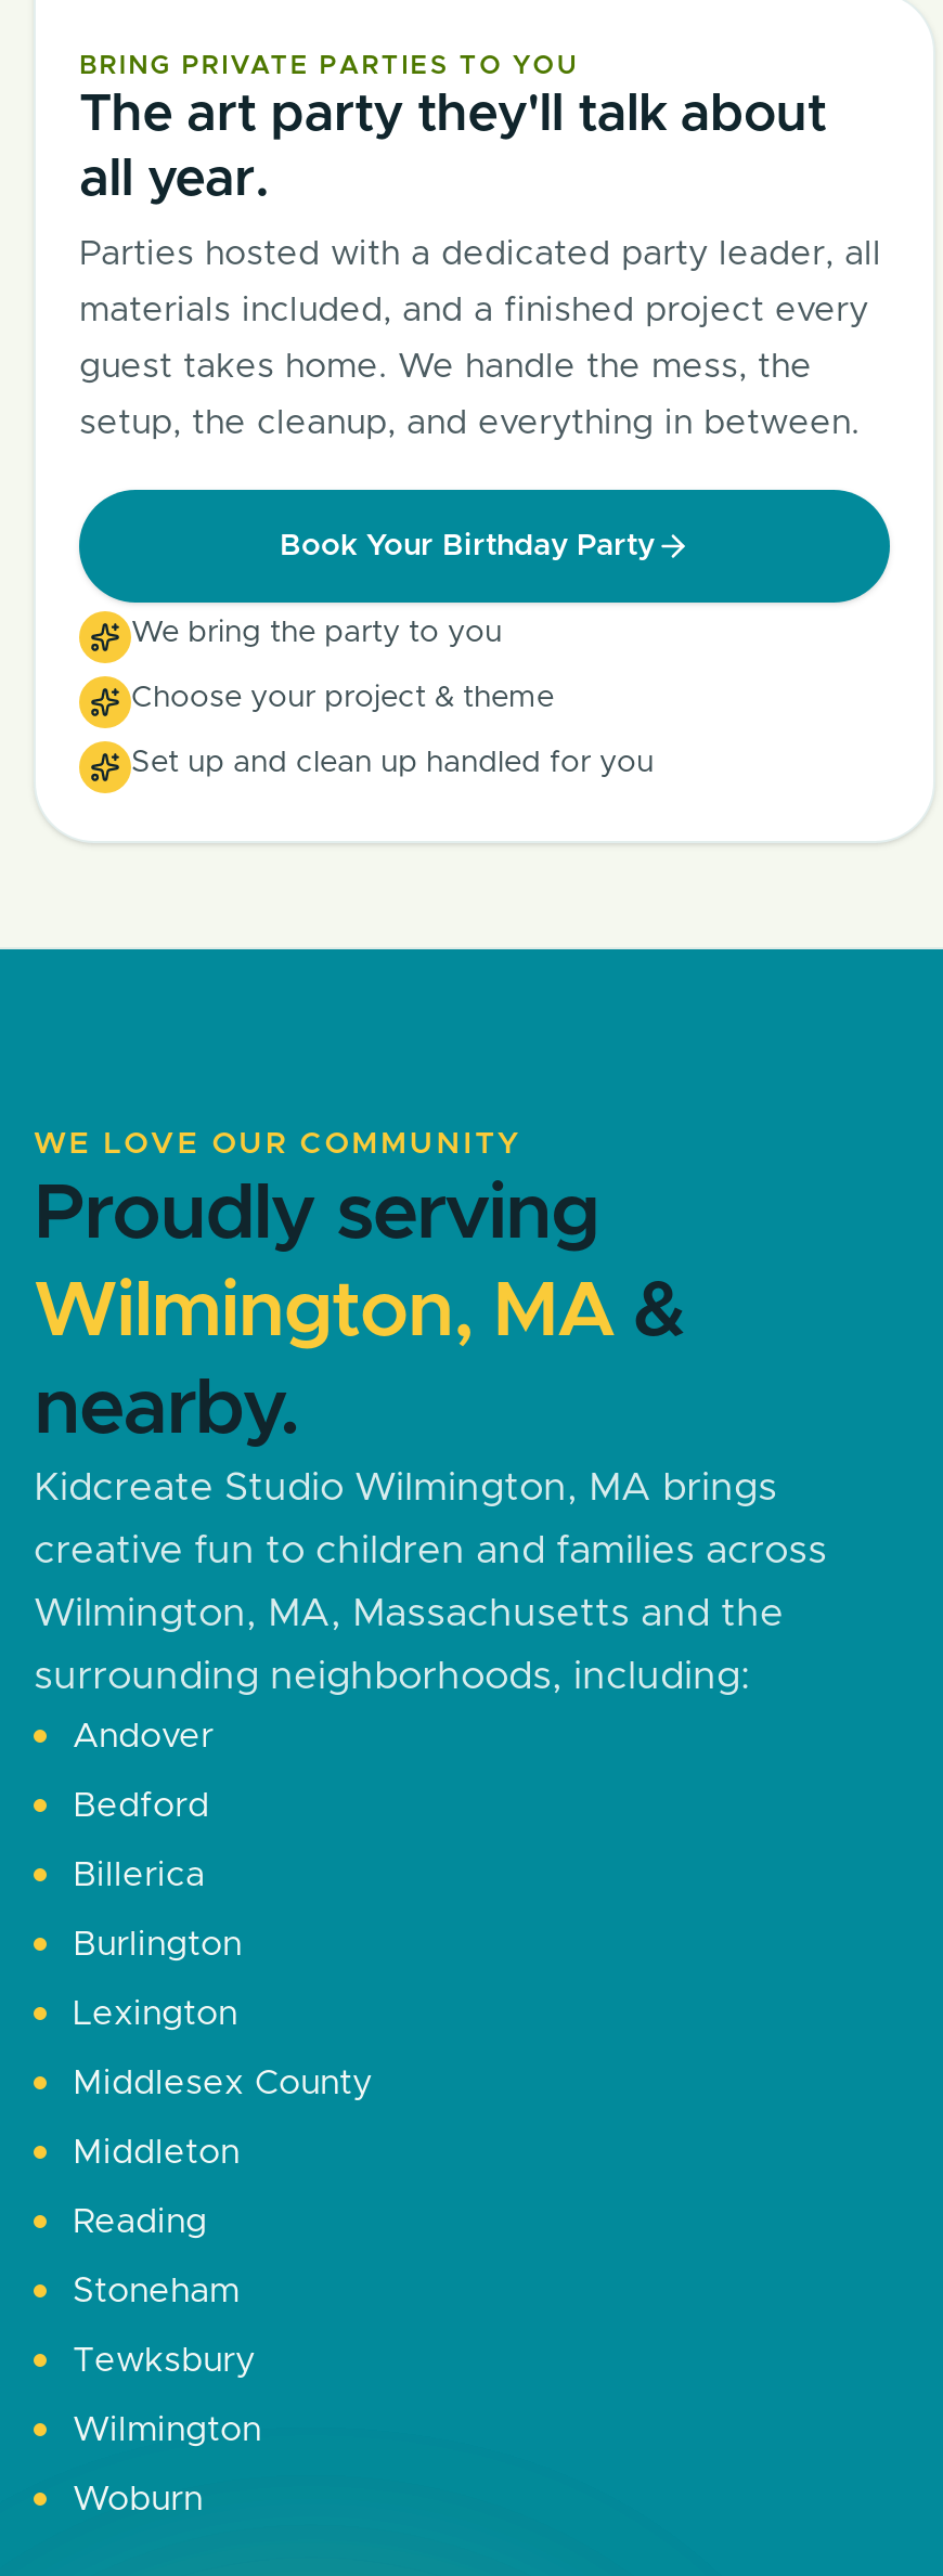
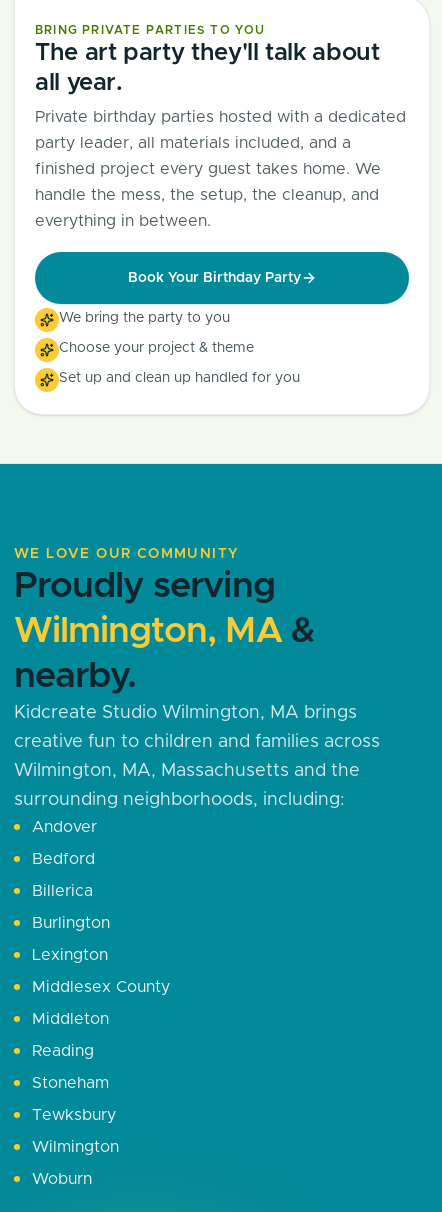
[79,235,881,439] Parties hosted with a dedicated party leader, all | materials included, and a finished project every | guest takes home. We handle the mess, the | setup, the cleanup, and everything in between. -> [35,109,406,229] Private birthday parties hosted with a dedicated | party leader, all materials included, and a | finished project every guest takes home. We | handle the mess, the setup, the cleanup, and | everything in between.

